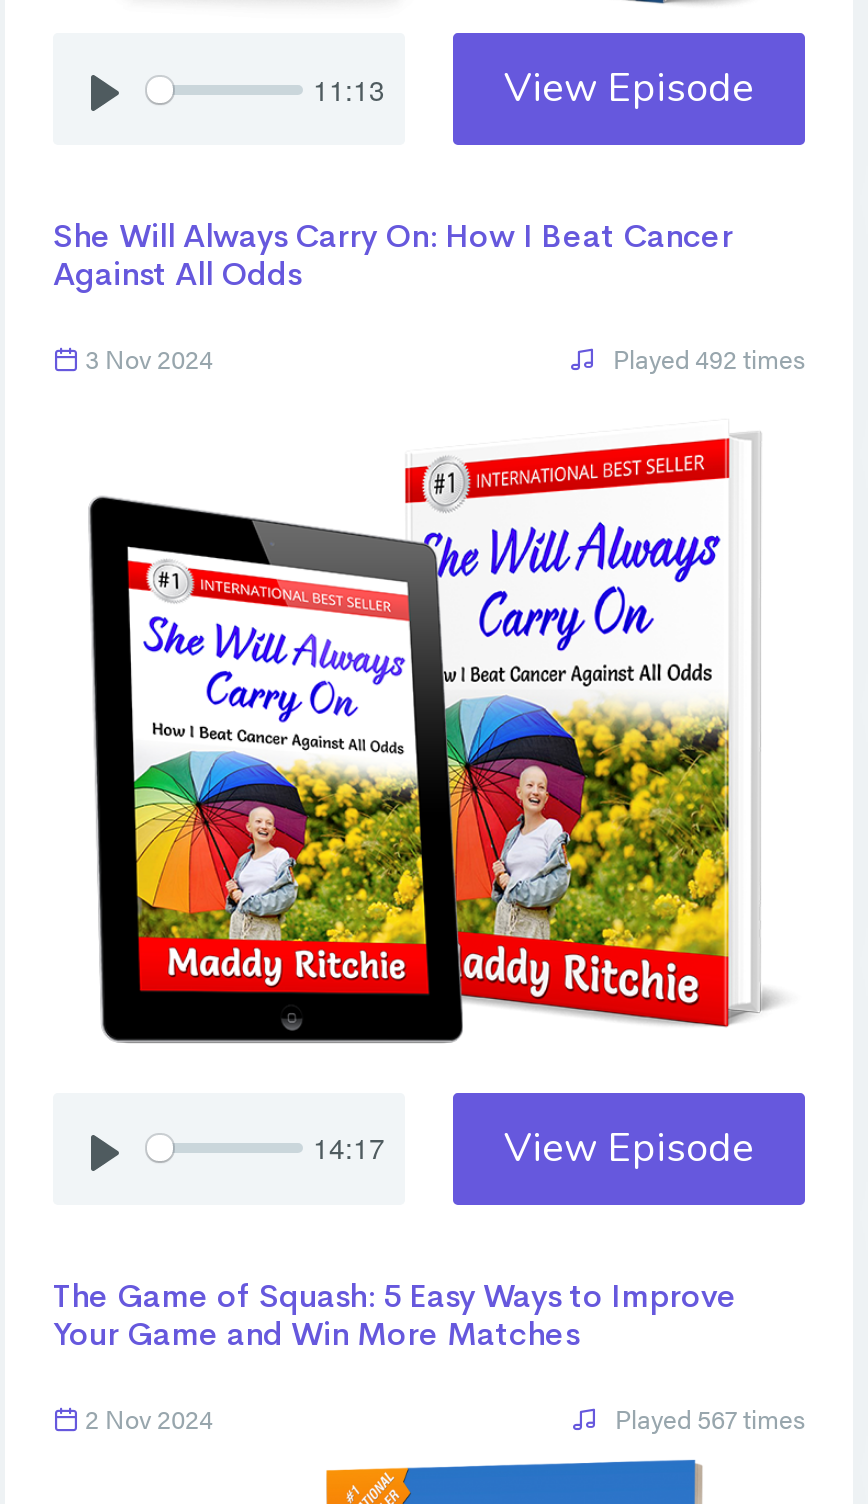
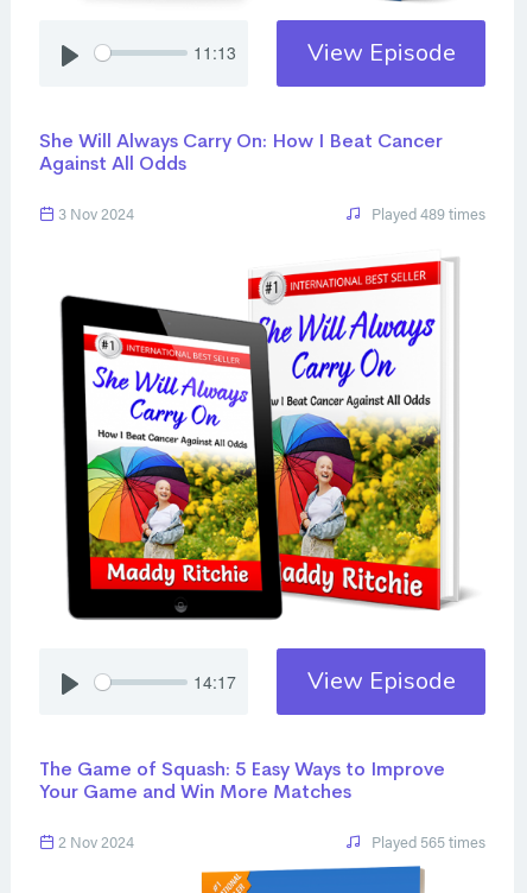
[607,340,805,378] Played 492 times -> [368,202,485,224] Played 489 times
[609,1399,805,1437] Played 567 times -> [368,830,485,853] Played 565 times

